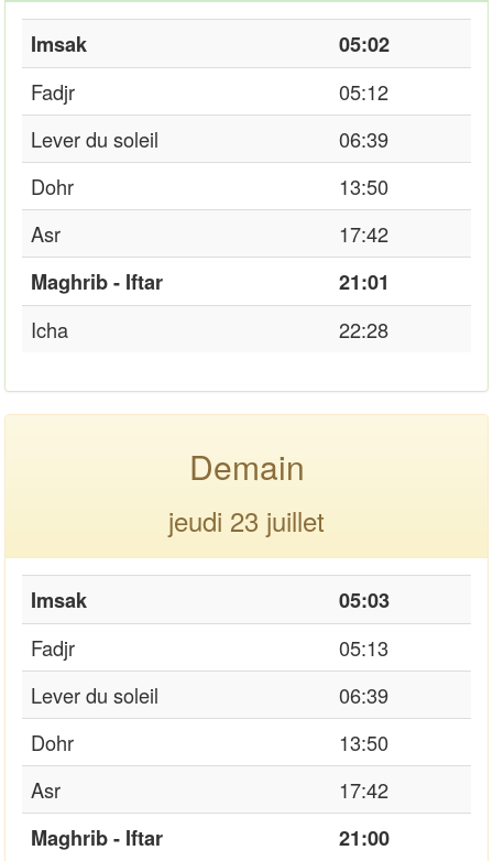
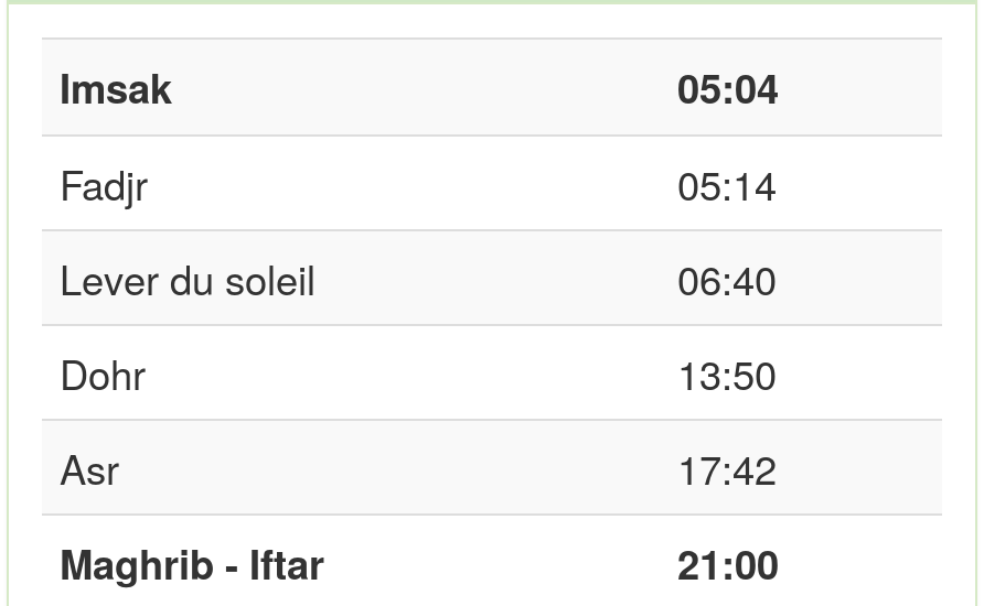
[339,29,390,58] 05:02 -> [677,59,779,116] 05:04
[339,77,388,105] 05:12 -> [677,153,777,211] 05:14
[31,124,390,709] 06:39 | Dohr | 13:50 | Asr | 17:42 | Maghrib - Iftar | 21:01 | Icha | 22:28 | Demain | jeudi 23 juillet | Imsak | 05:03 | Fadjr | 05:13 | Lever du soleil | 06:39 -> [677,248,777,305] 06:40

